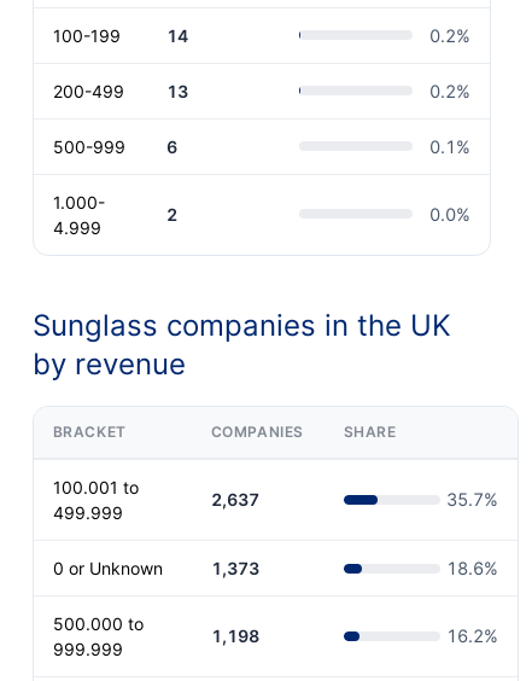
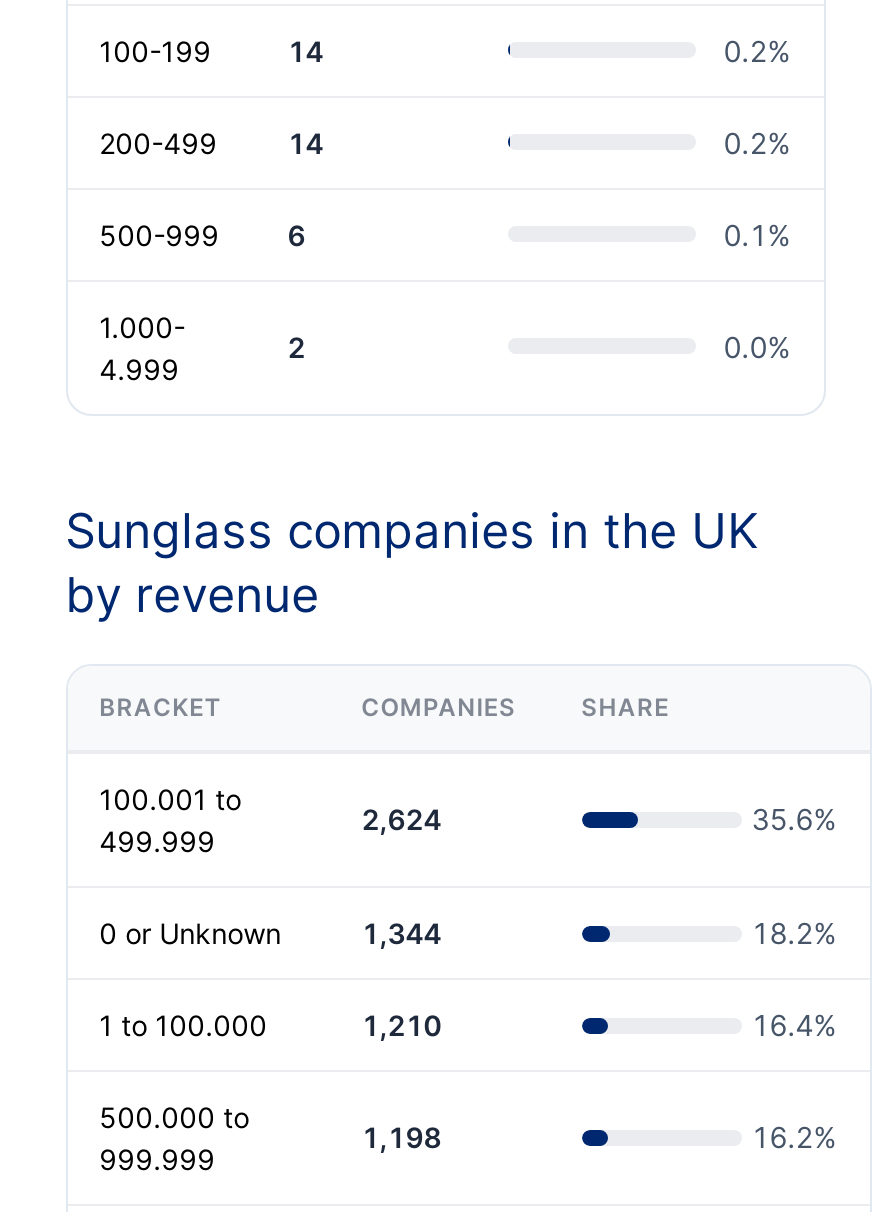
[166,81,188,101] 13 -> [287,126,323,160] 14
[211,489,259,510] 2,637 -> [361,803,441,837] 2,624
[446,489,498,510] 35.7% -> [751,803,837,837] 35.6%
[211,558,498,579] 1,373 | 18.6% -> [99,917,837,1043] 1,344 | 18.2% | 1 to 100.000 | 1,210 | 16.4%

